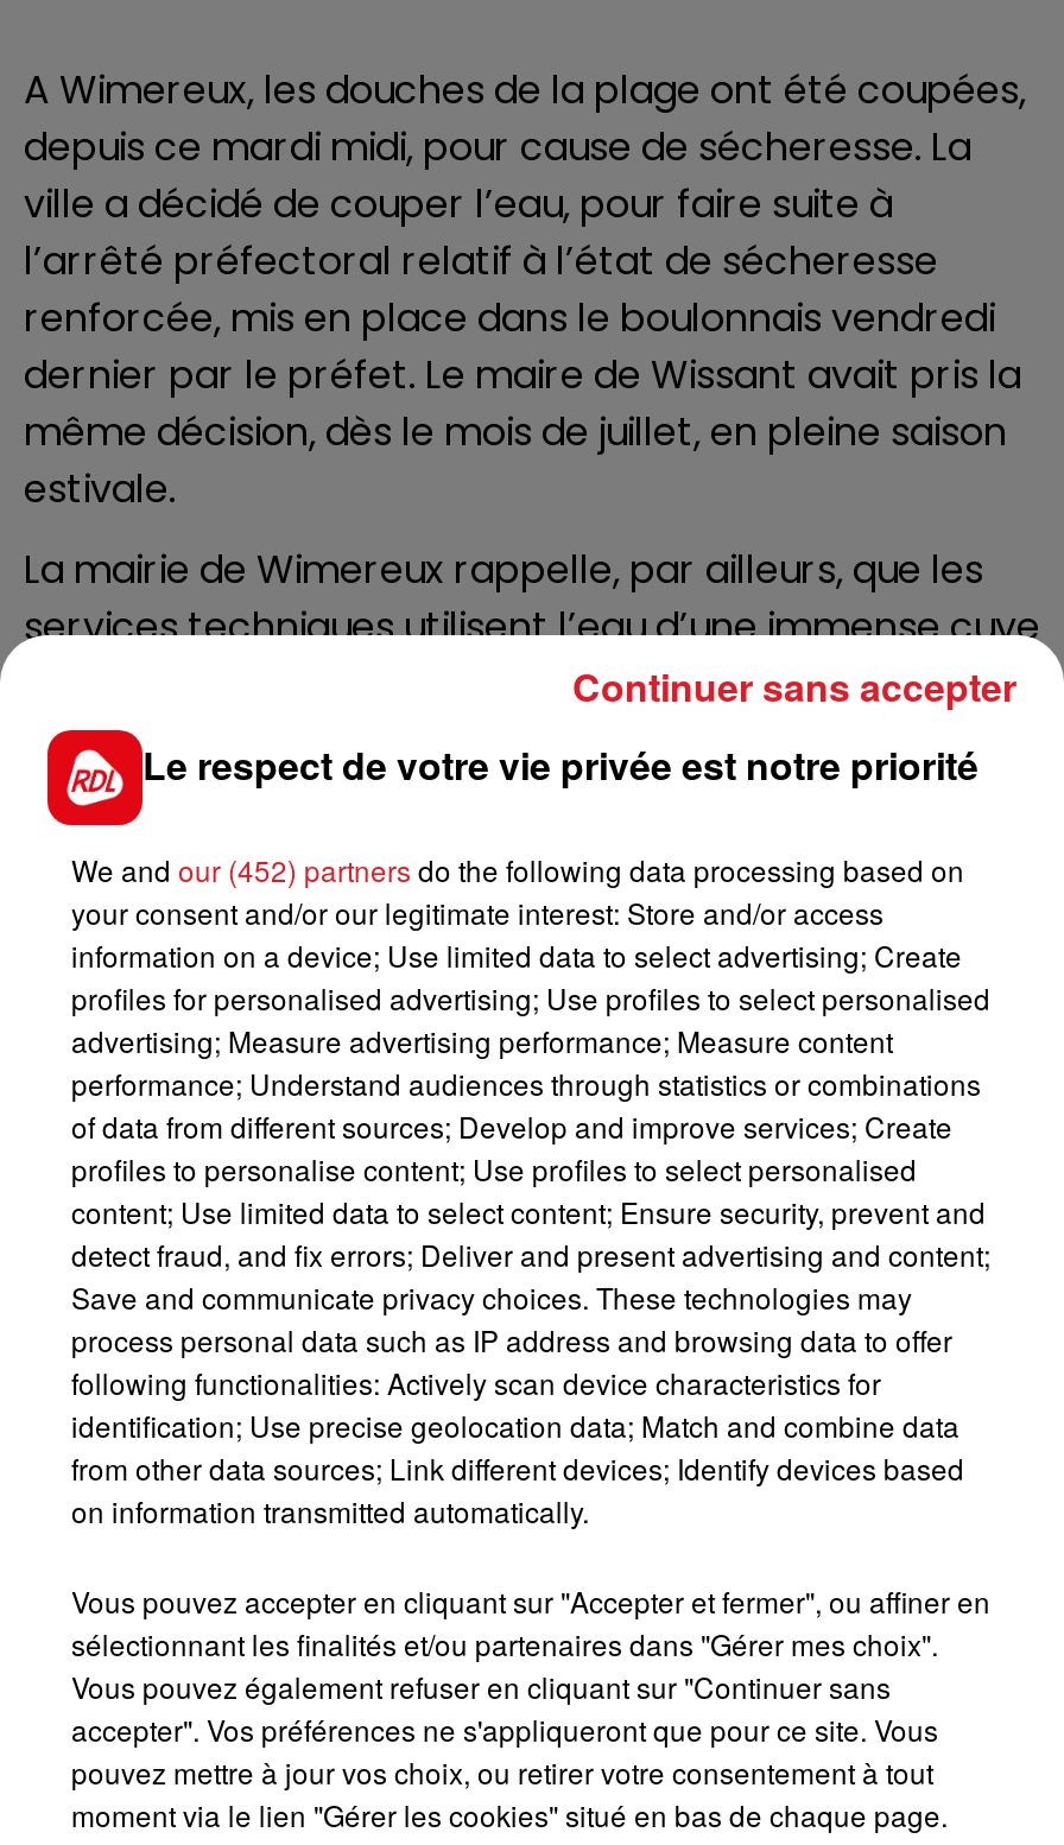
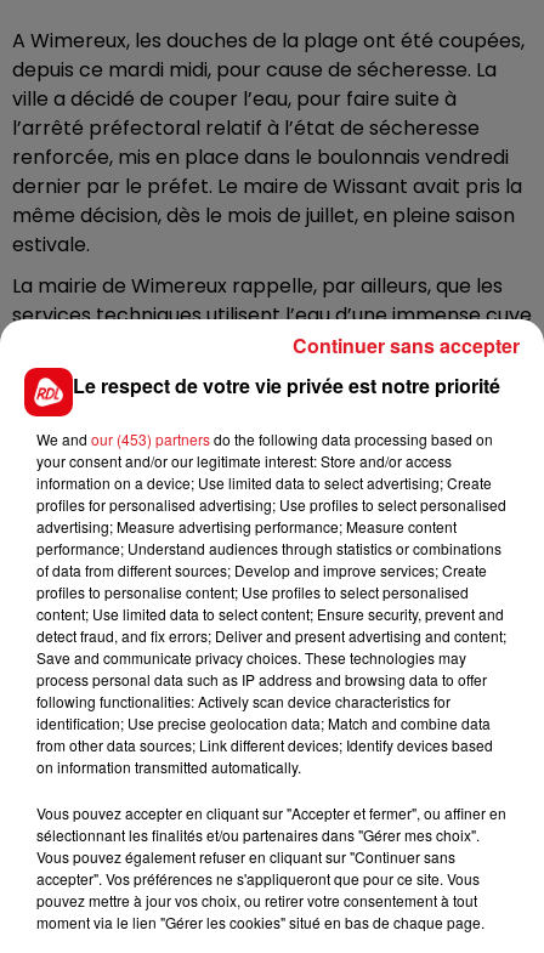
[71,849,964,889] We and our (452) partners do the following data processing based on -> [36,429,493,449] We and our (453) partners do the following data processing based on

